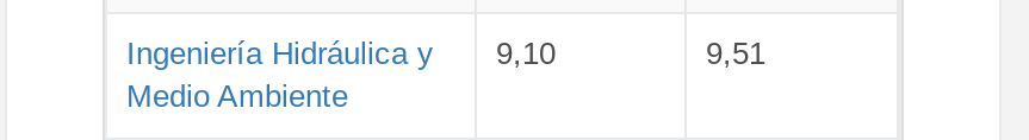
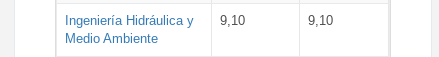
[706,36,765,71] 9,51 -> [308,13,333,28] 9,10

